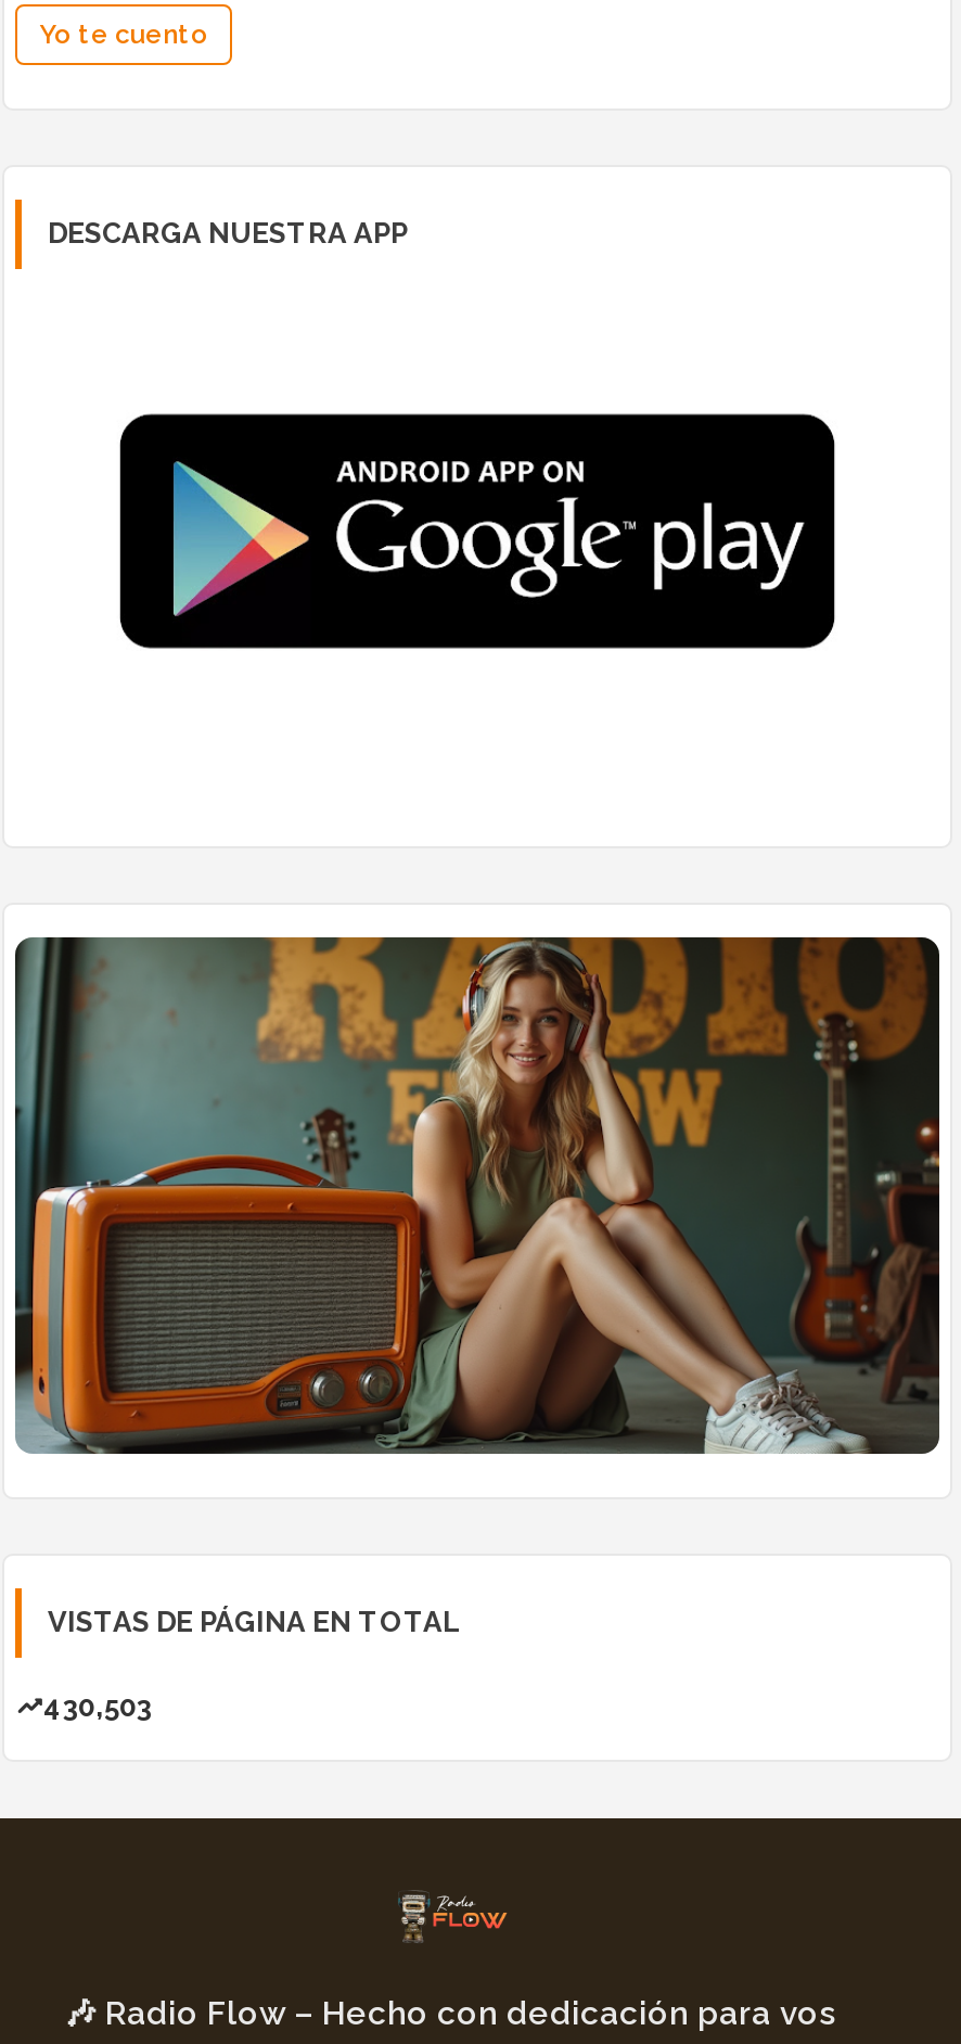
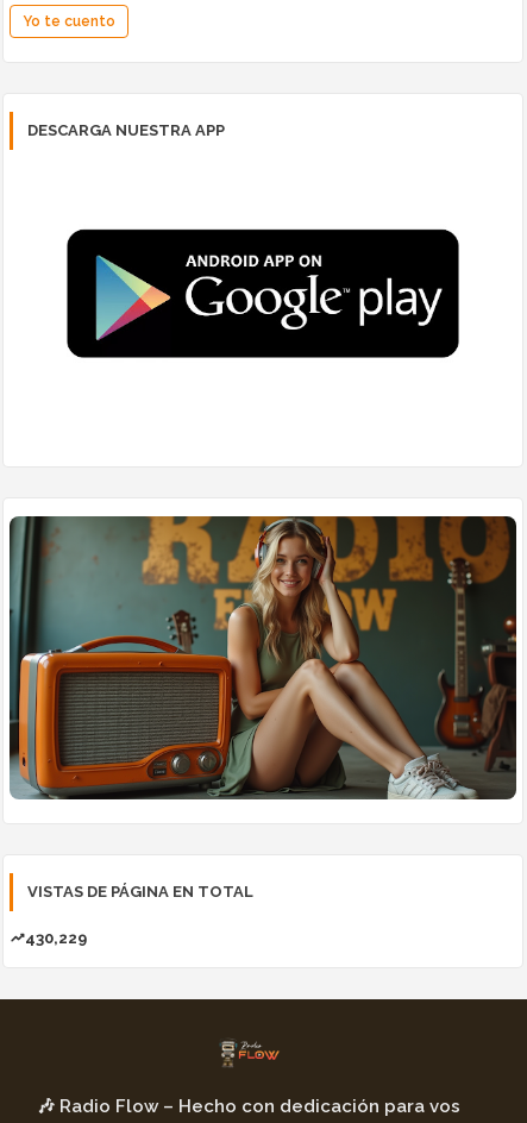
[43,1691,152,1723] 430,503 -> [25,929,87,947] 430,229

